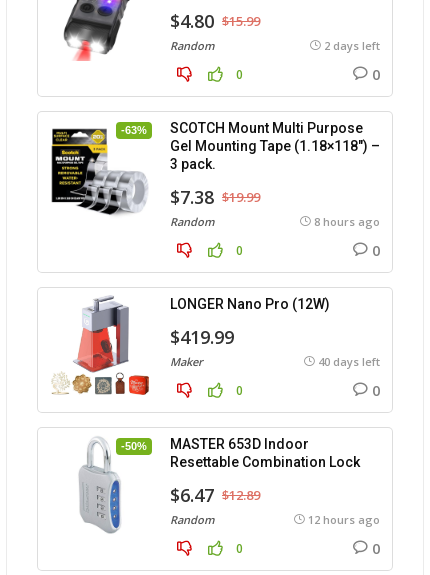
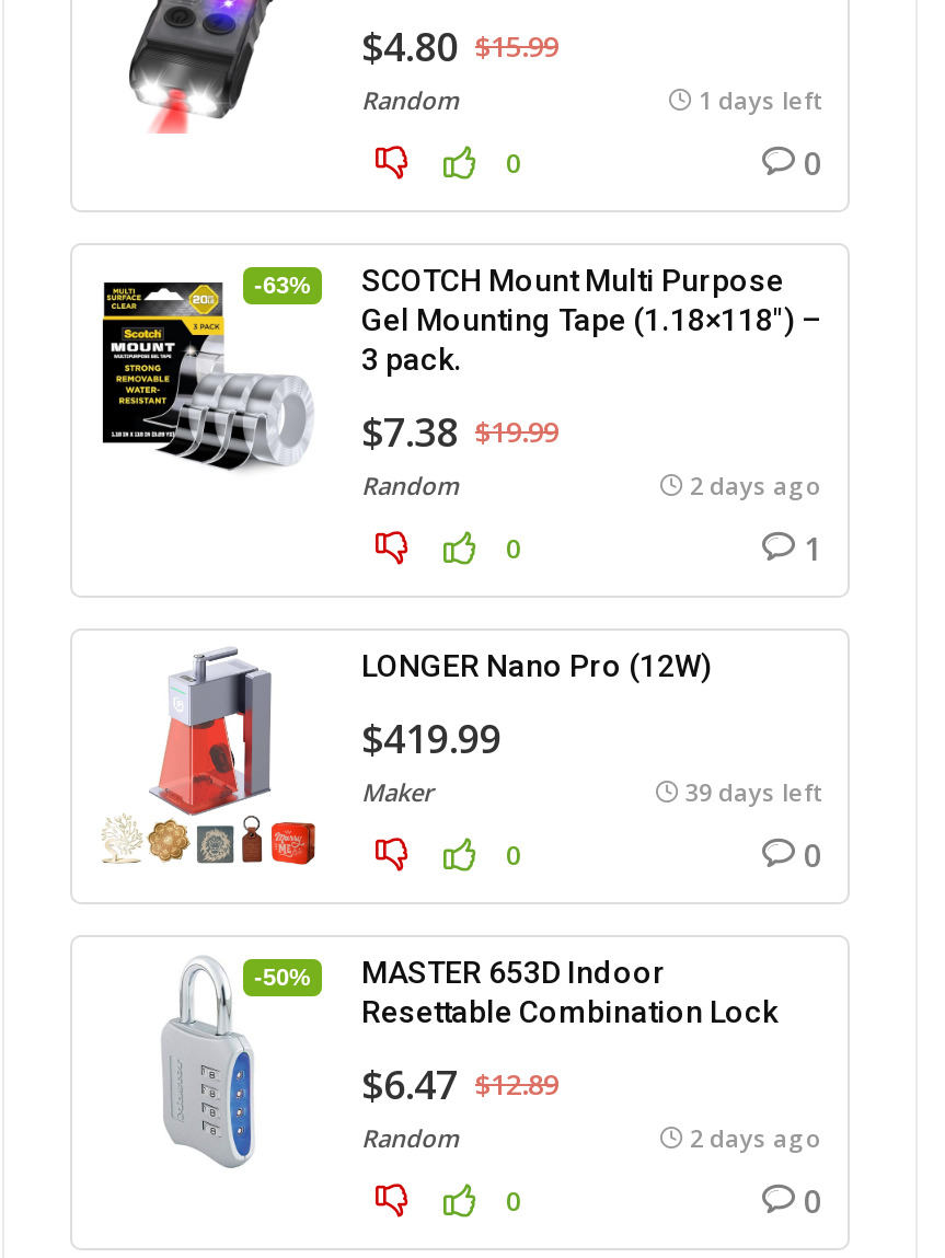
[324,38,380,53] 2 days left -> [699,83,821,116] 1 days left
[314,214,380,229] 8 hours ago -> [690,469,821,501] 2 days ago
[372,241,380,260] 0 -> [804,528,821,569] 1
[318,354,380,369] 40 days left -> [685,775,821,808] 39 days left
[308,512,380,527] 12 hours ago -> [690,1121,821,1154] 2 days ago

